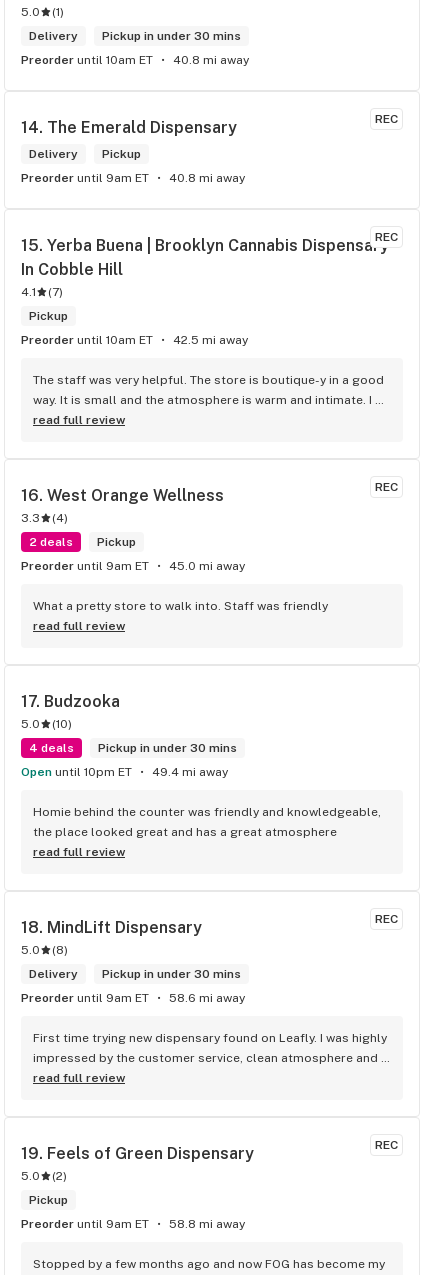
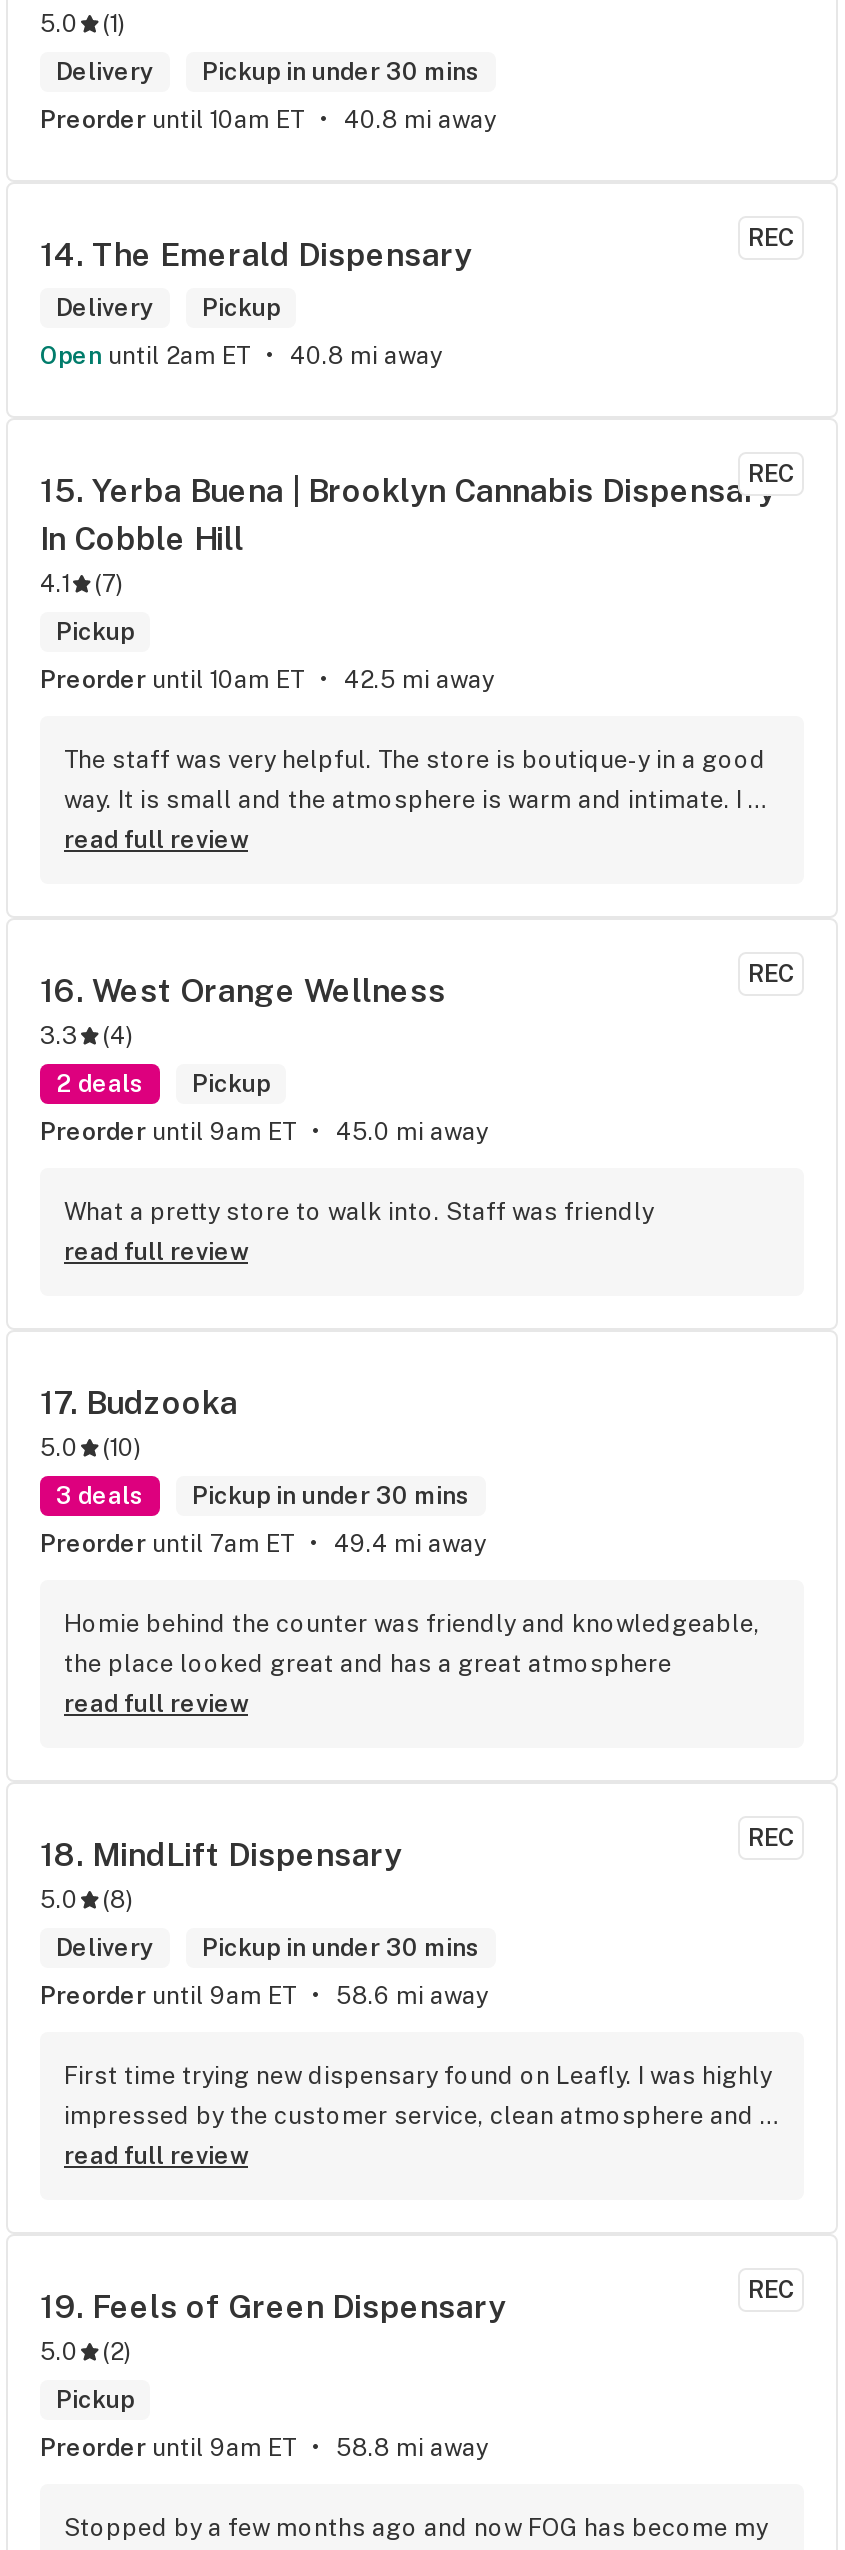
[29,171,149,185] Preorder until 9am ET -> [58,342,250,370] Open until 2am ET
[29,741,237,755] 4 deals Pickup in under 30 mins -> [56,1482,470,1510] 3 deals Pickup in under 30 mins
[30,765,132,779] Open until 10pm ET -> [56,1530,294,1558] Preorder until 7am ET

